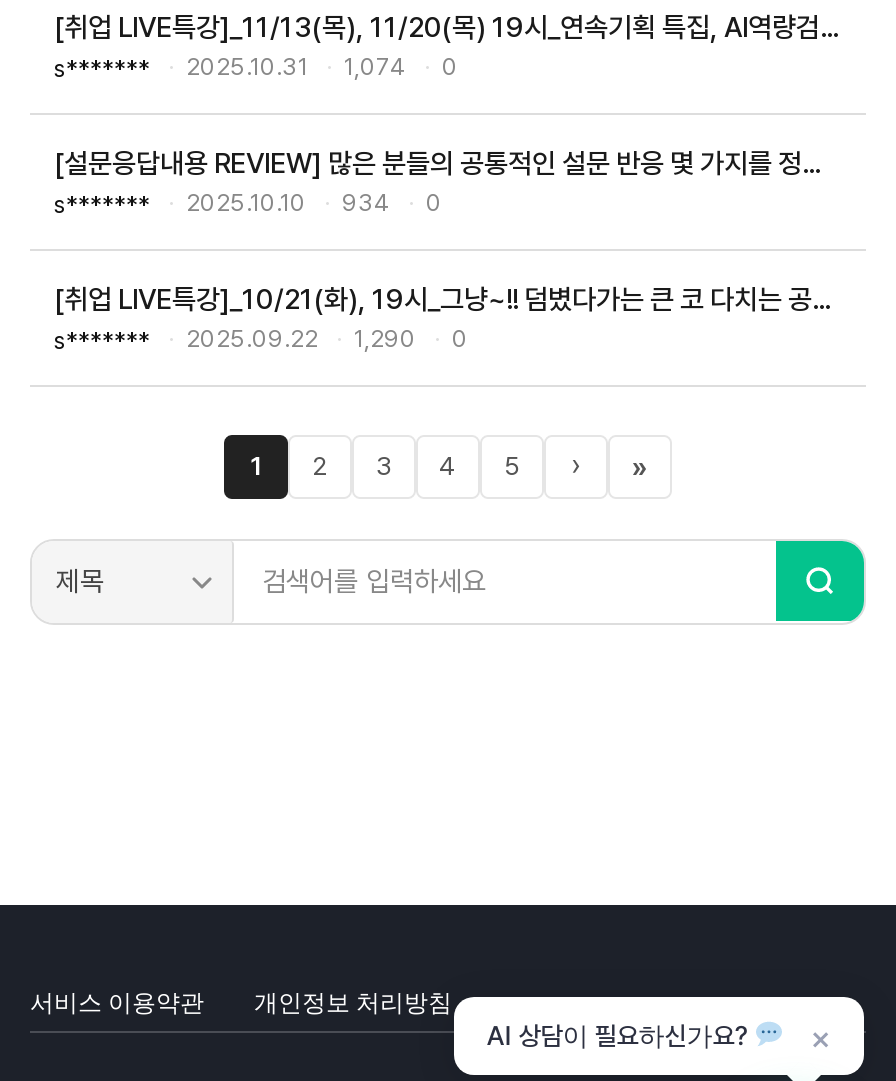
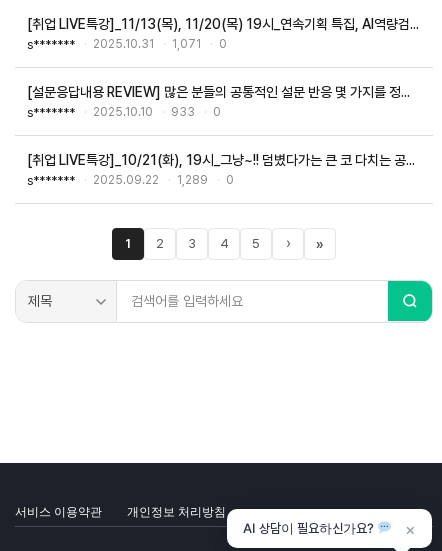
[344,53,412,81] 1,074 -> [172,37,204,51] 1,071
[342,189,396,217] 934 -> [171,105,198,119] 933
[354,325,422,353] 1,290 -> [177,173,211,187] 1,289

